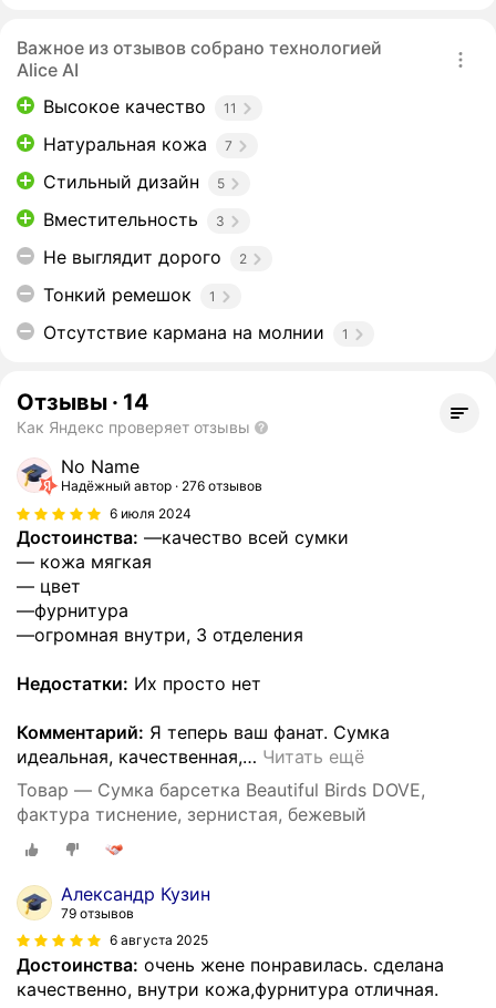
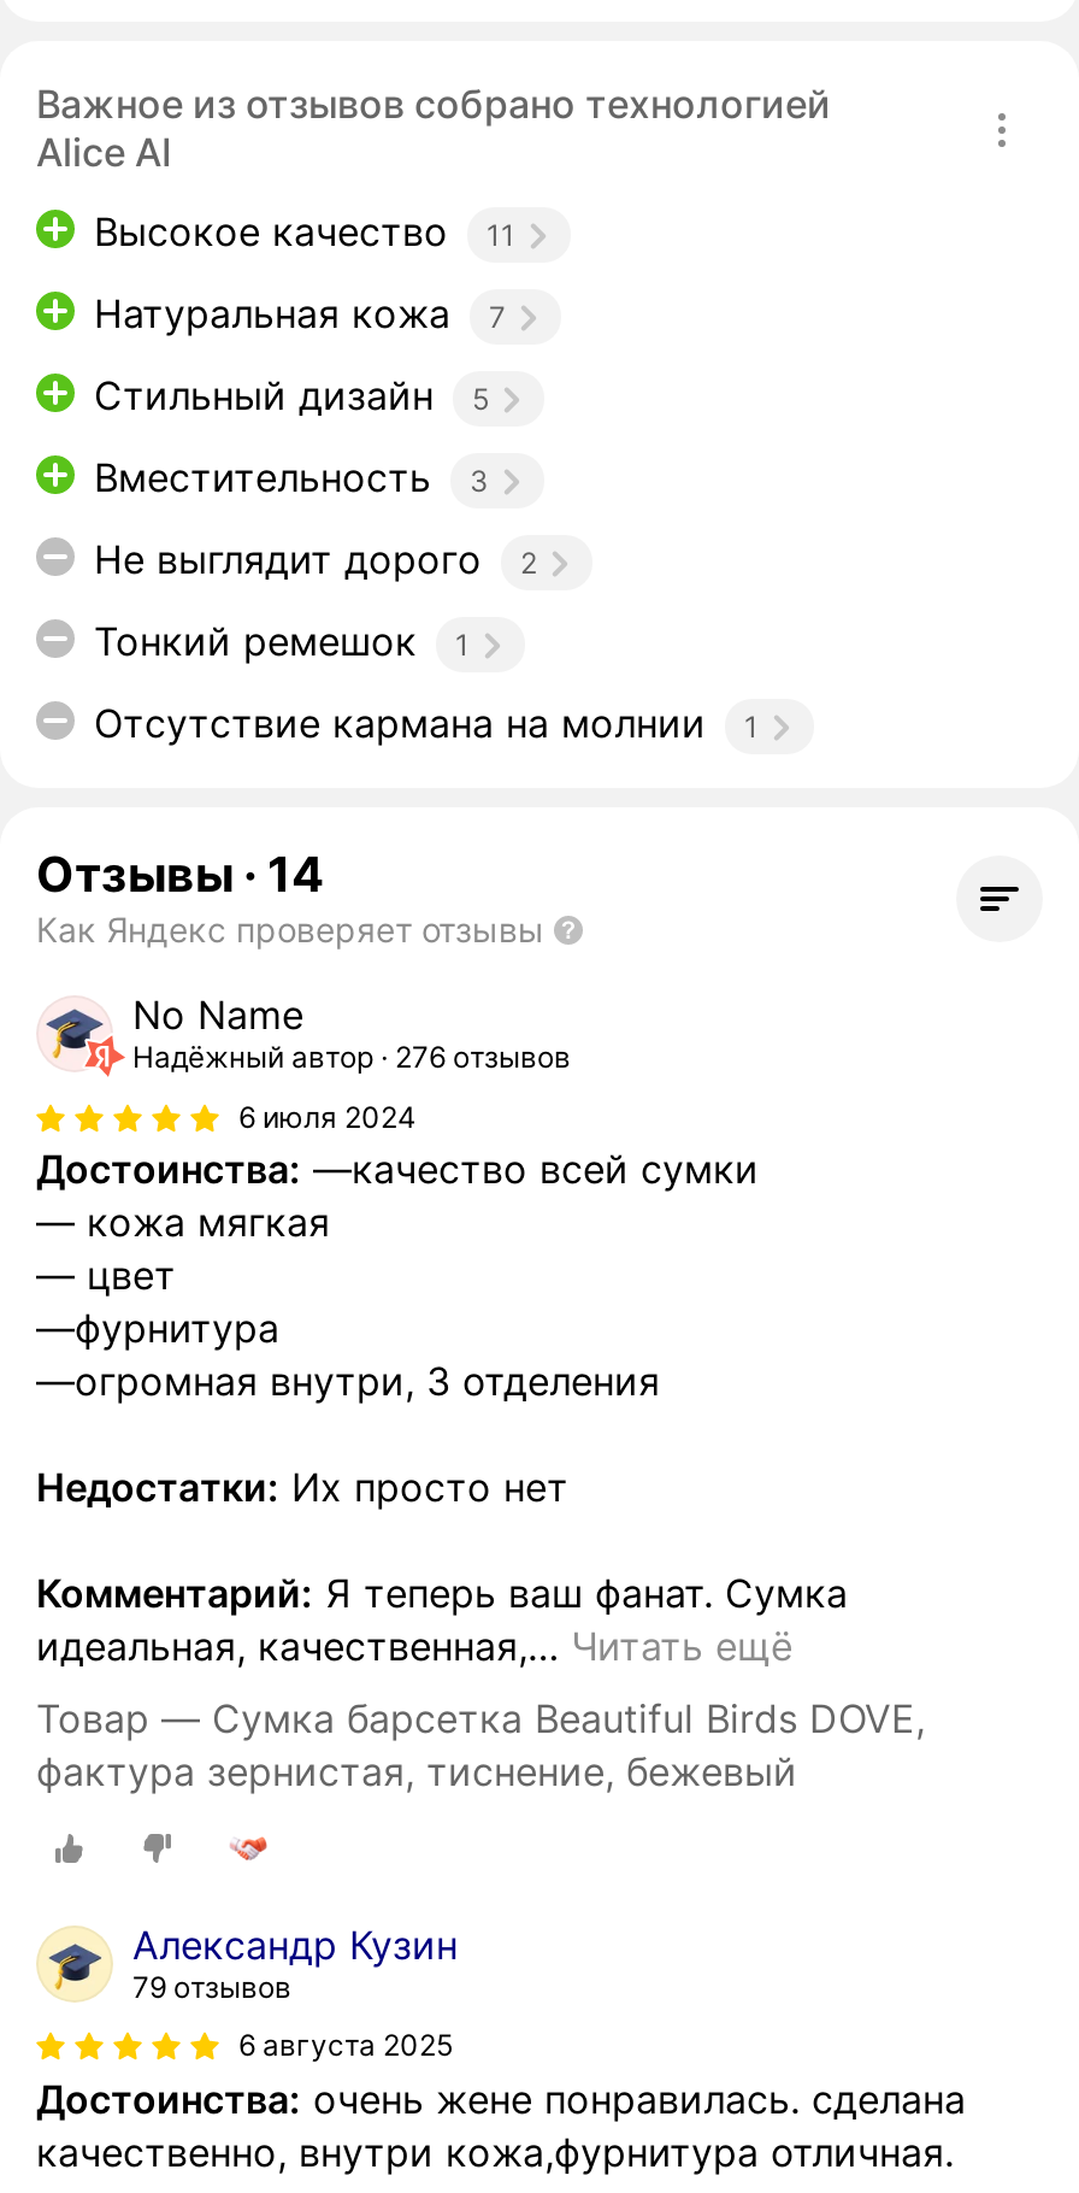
[17,803,366,825] фактура тиснение, зернистая, бежевый -> [36,1747,797,1796] фактура зернистая, тиснение, бежевый

